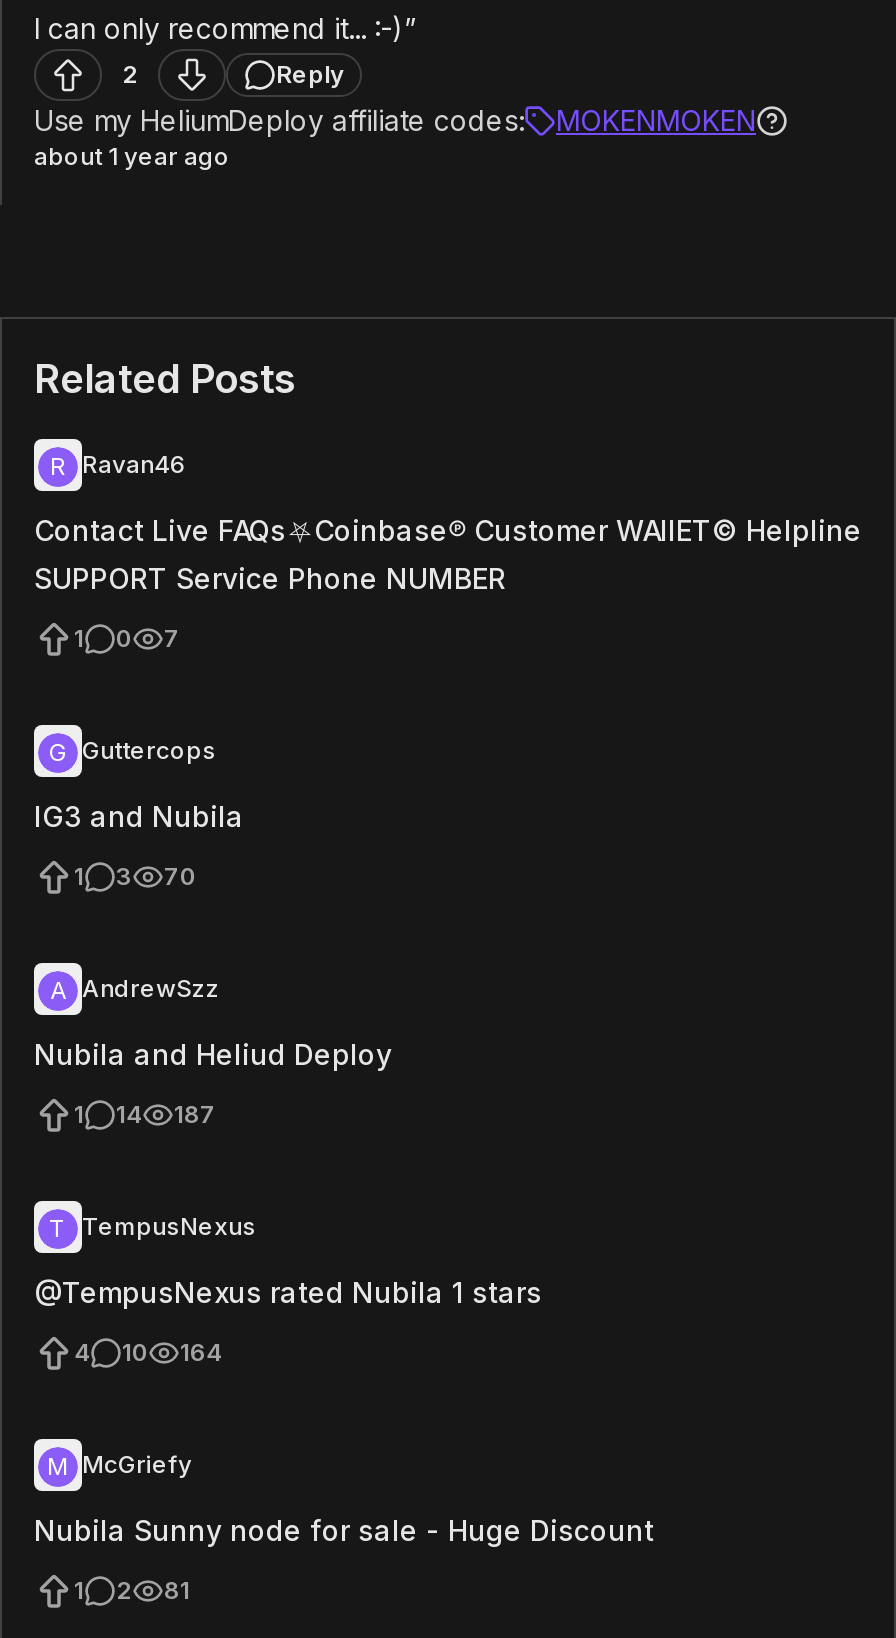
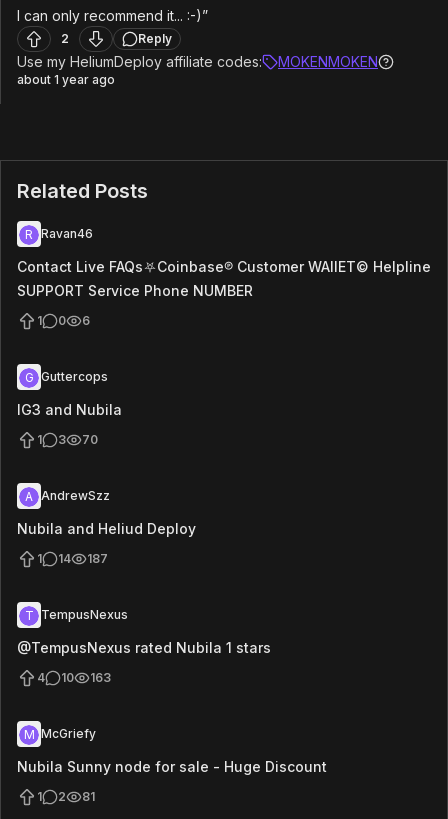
[74,623,180,653] 1 0 7 -> [37,313,90,328] 1 0 6
[74,1337,222,1367] 4 10 164 -> [37,670,111,685] 4 10 163

